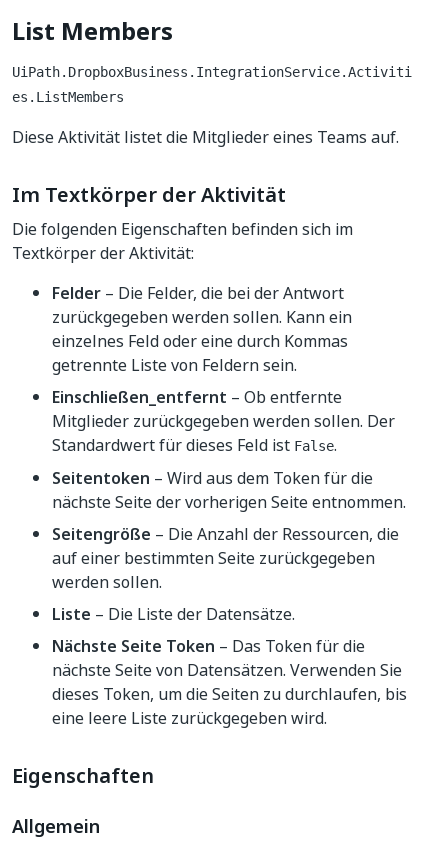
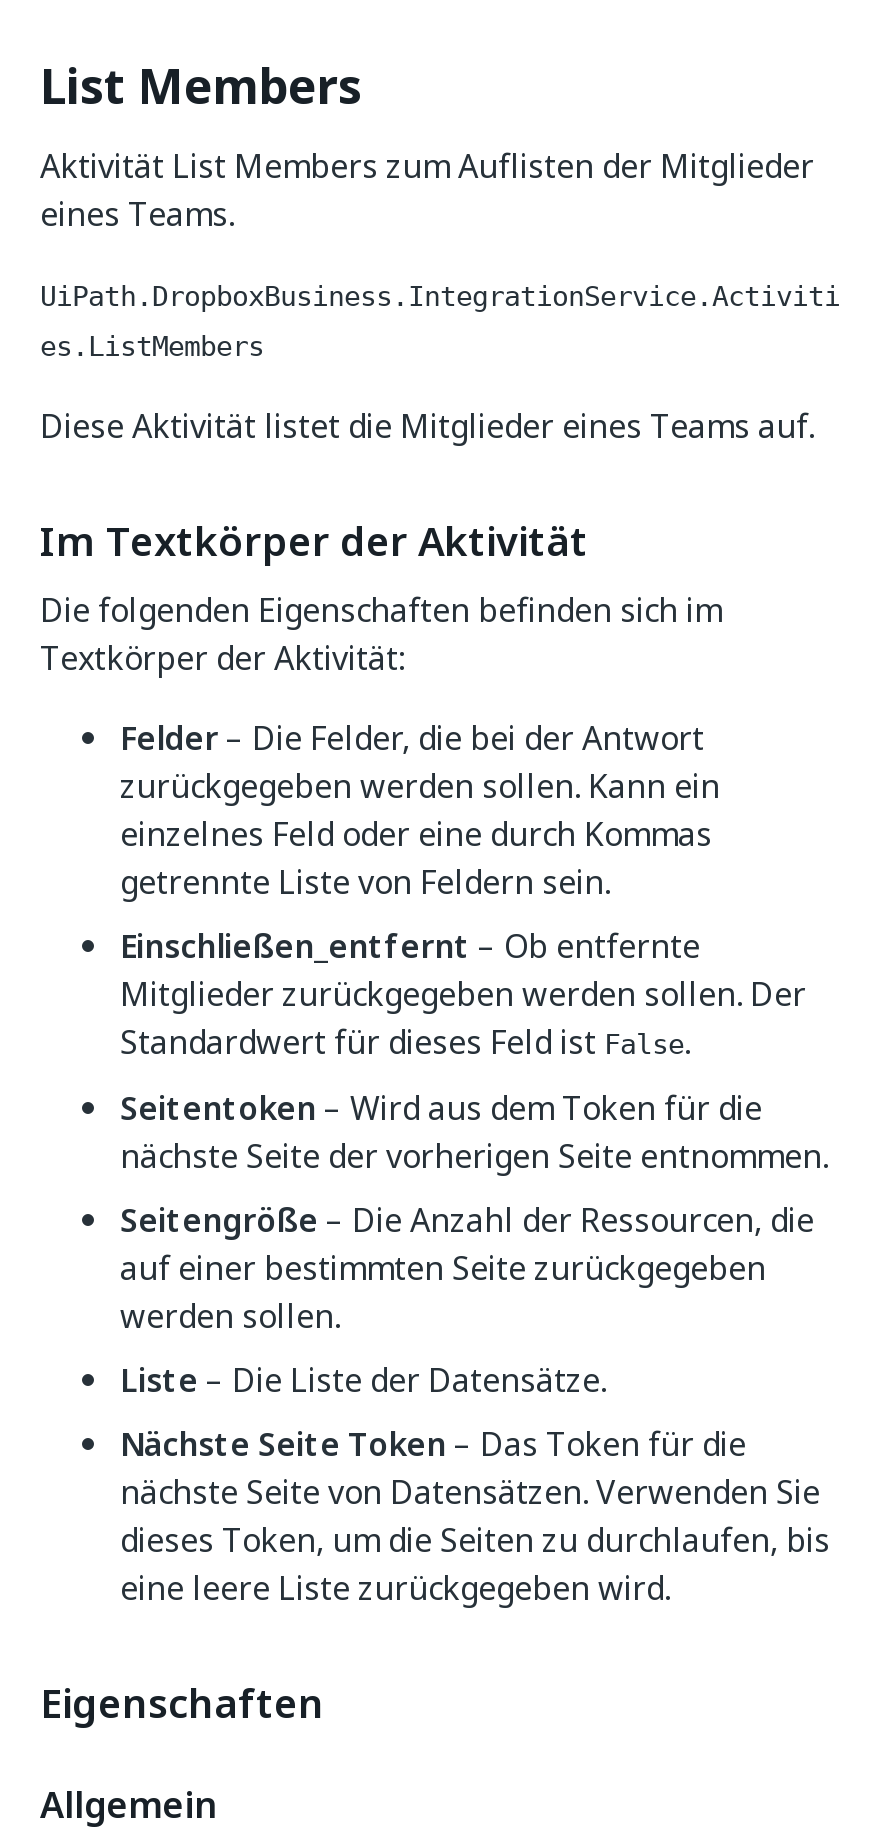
none -> [40,142,814,238] Aktivität List Members zum Auflisten der Mitglieder | eines Teams.

